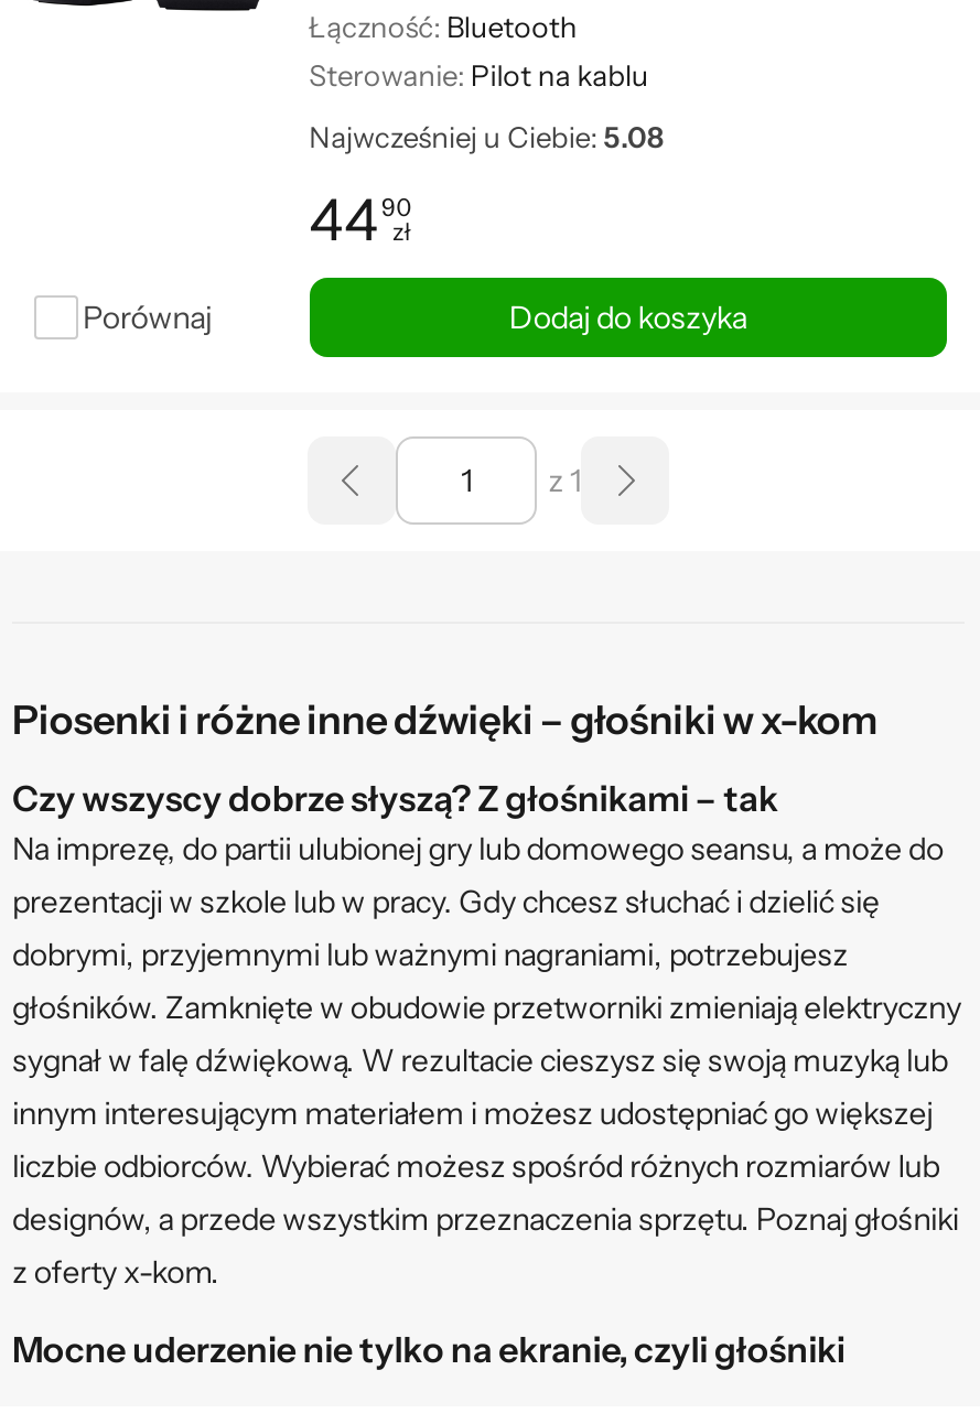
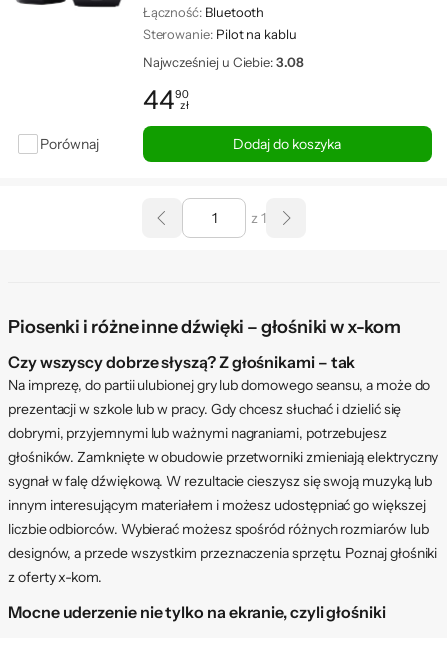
[309,119,664,154] Najwcześniej u Ciebie: 5.08 -> [143,54,304,70] Najwcześniej u Ciebie: 3.08

